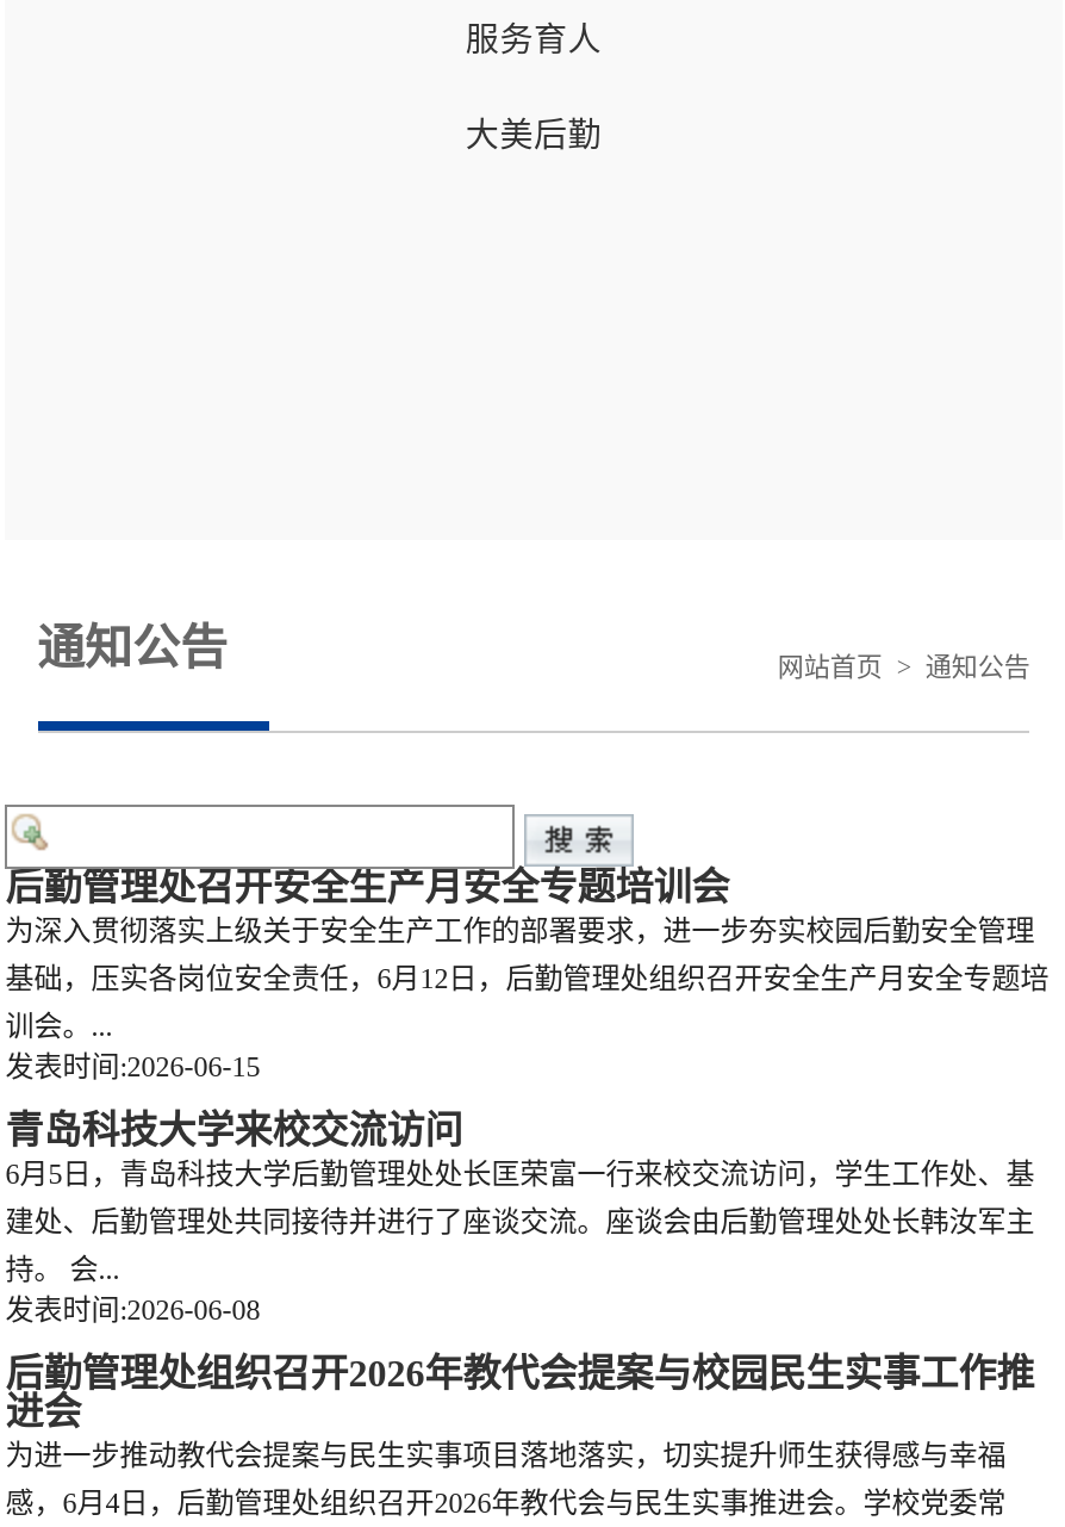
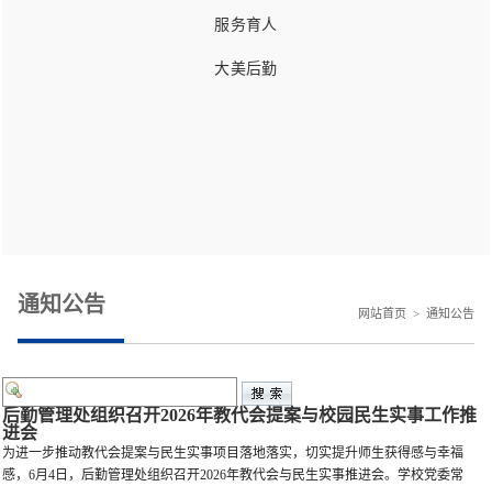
[5,866,1049,1326] 后勤管理处召开安全生产月安全专题培训会 | 为深入贯彻落实上级关于安全生产工作的部署要求，进一步夯实校园后勤安全管理 | 基础，压实各岗位安全责任，6月12日，后勤管理处组织召开安全生产月安全专题培 | 训会。... | 发表时间:2026-06-15 | 青岛科技大学来校交流访问 | 6月5日，青岛科技大学后勤管理处处长匡荣富一行来校交流访问，学生工作处、基 | 建处、后勤管理处共同接待并进行了座谈交流。座谈会由后勤管理处处长韩汝军主 | 持。 会... | 发表时间:2026-06-08 -> none

